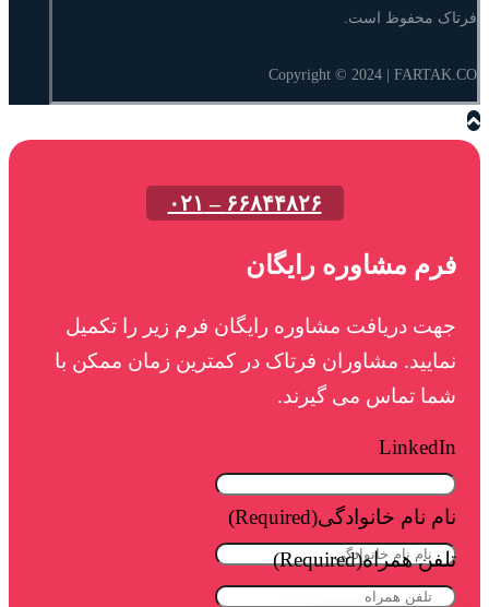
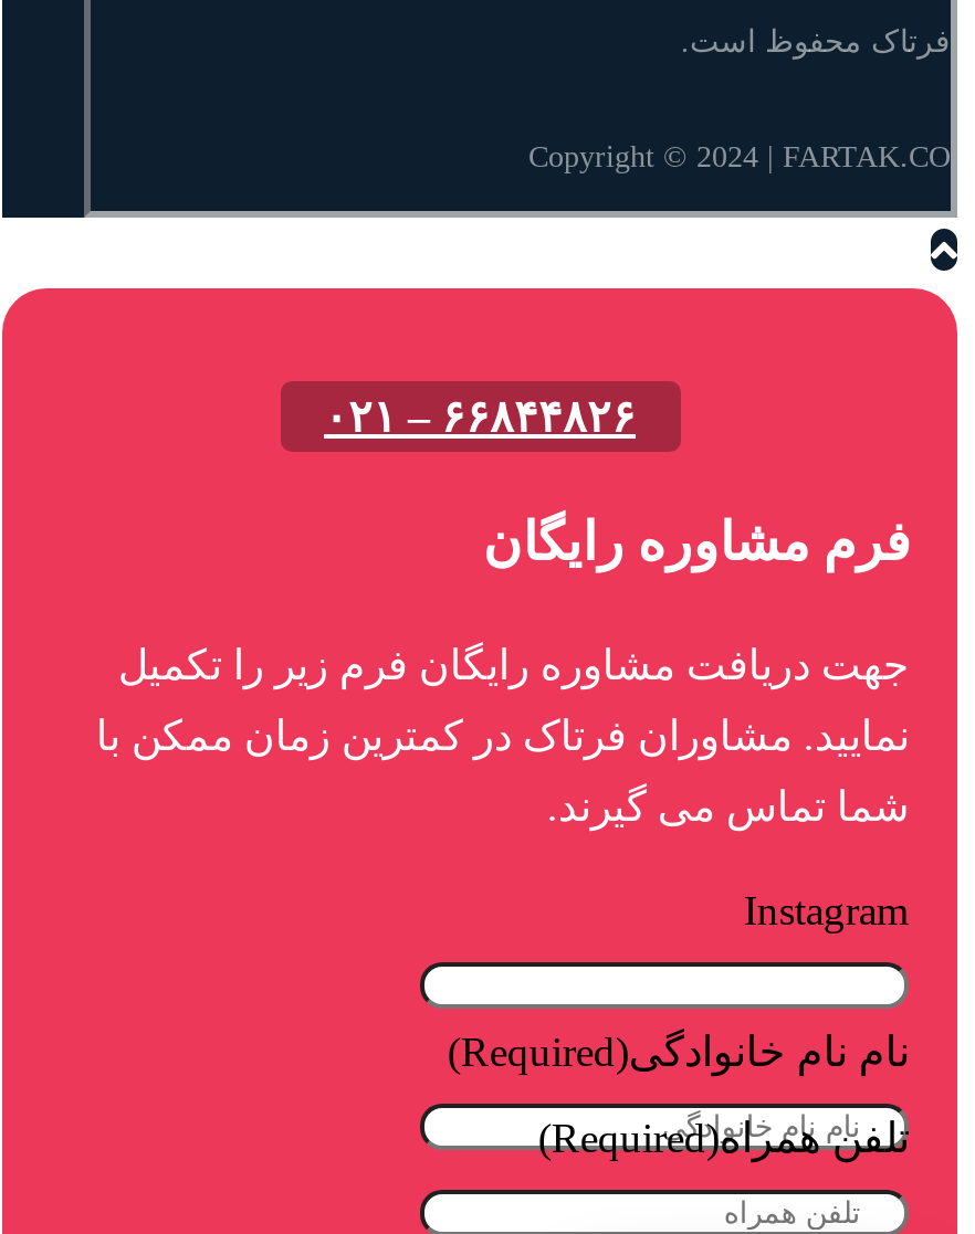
[379,435,457,458] LinkedIn -> [744,886,910,932] Instagram

